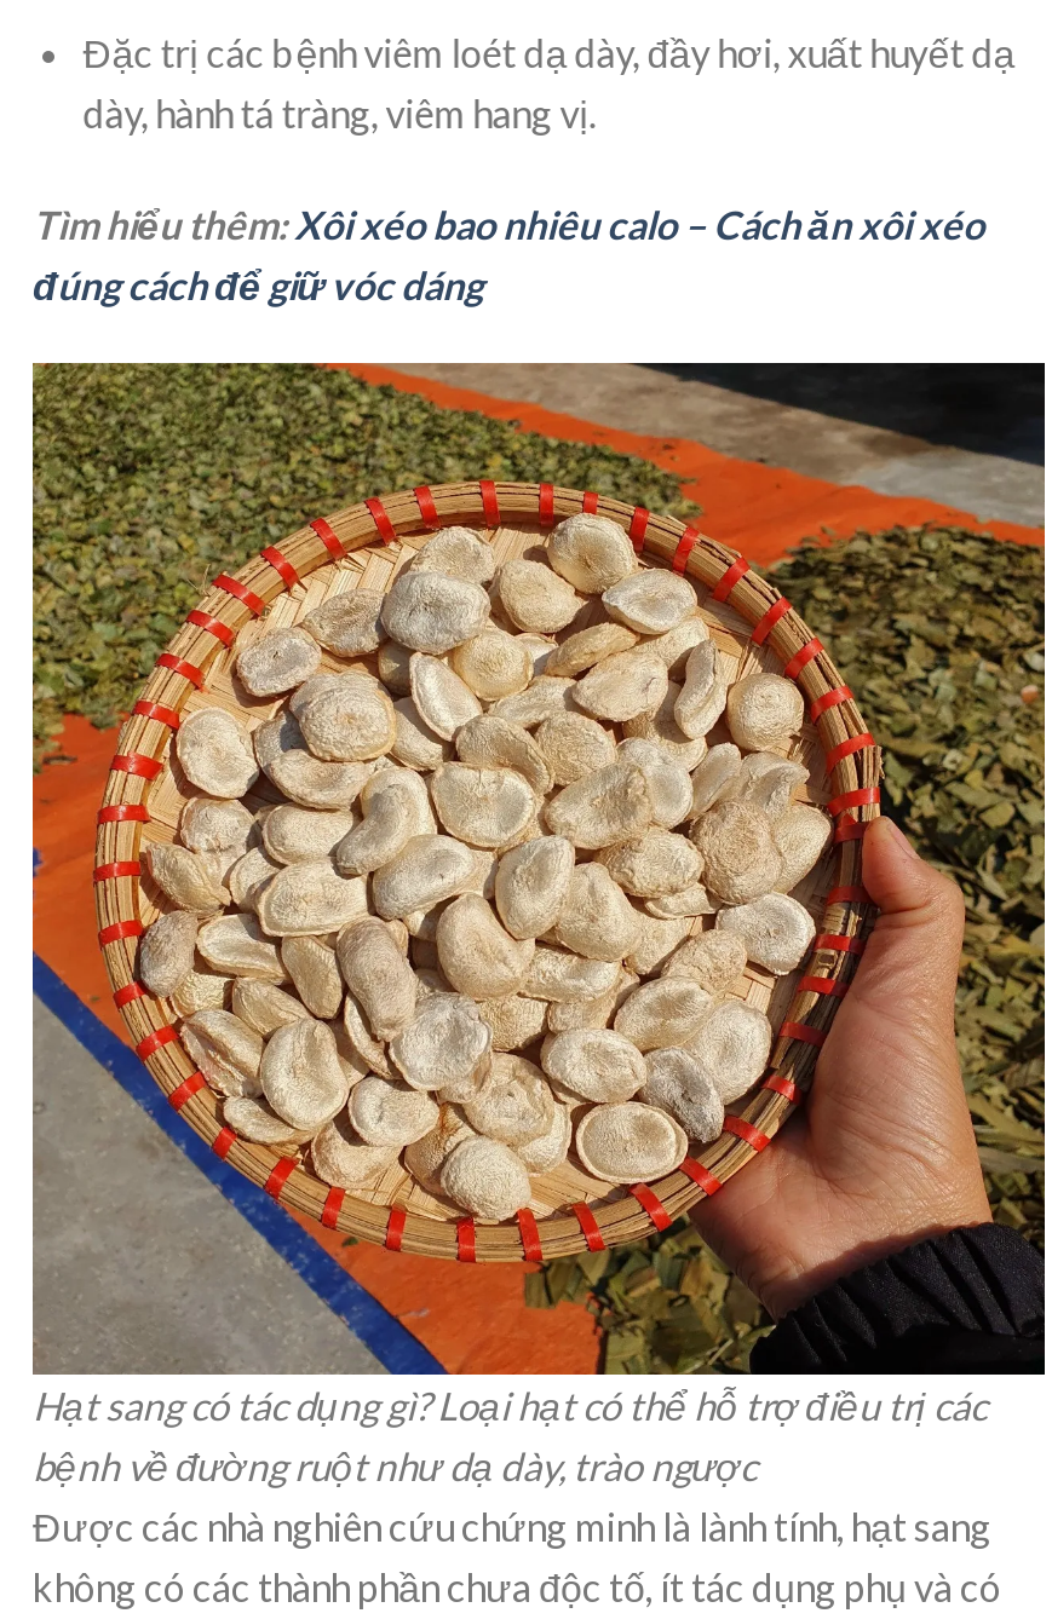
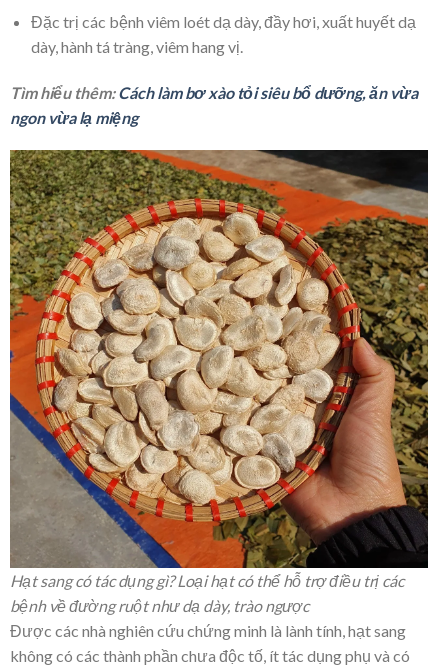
[33,200,984,306] Tìm hiểu thêm: Xôi xéo bao nhiêu calo – Cách ăn xôi xéo | đúng cách để giữ vóc dáng -> [10,82,418,126] Tìm hiểu thêm: Cách làm bơ xào tỏi siêu bổ dưỡng, ăn vừa | ngon vừa lạ miệng

